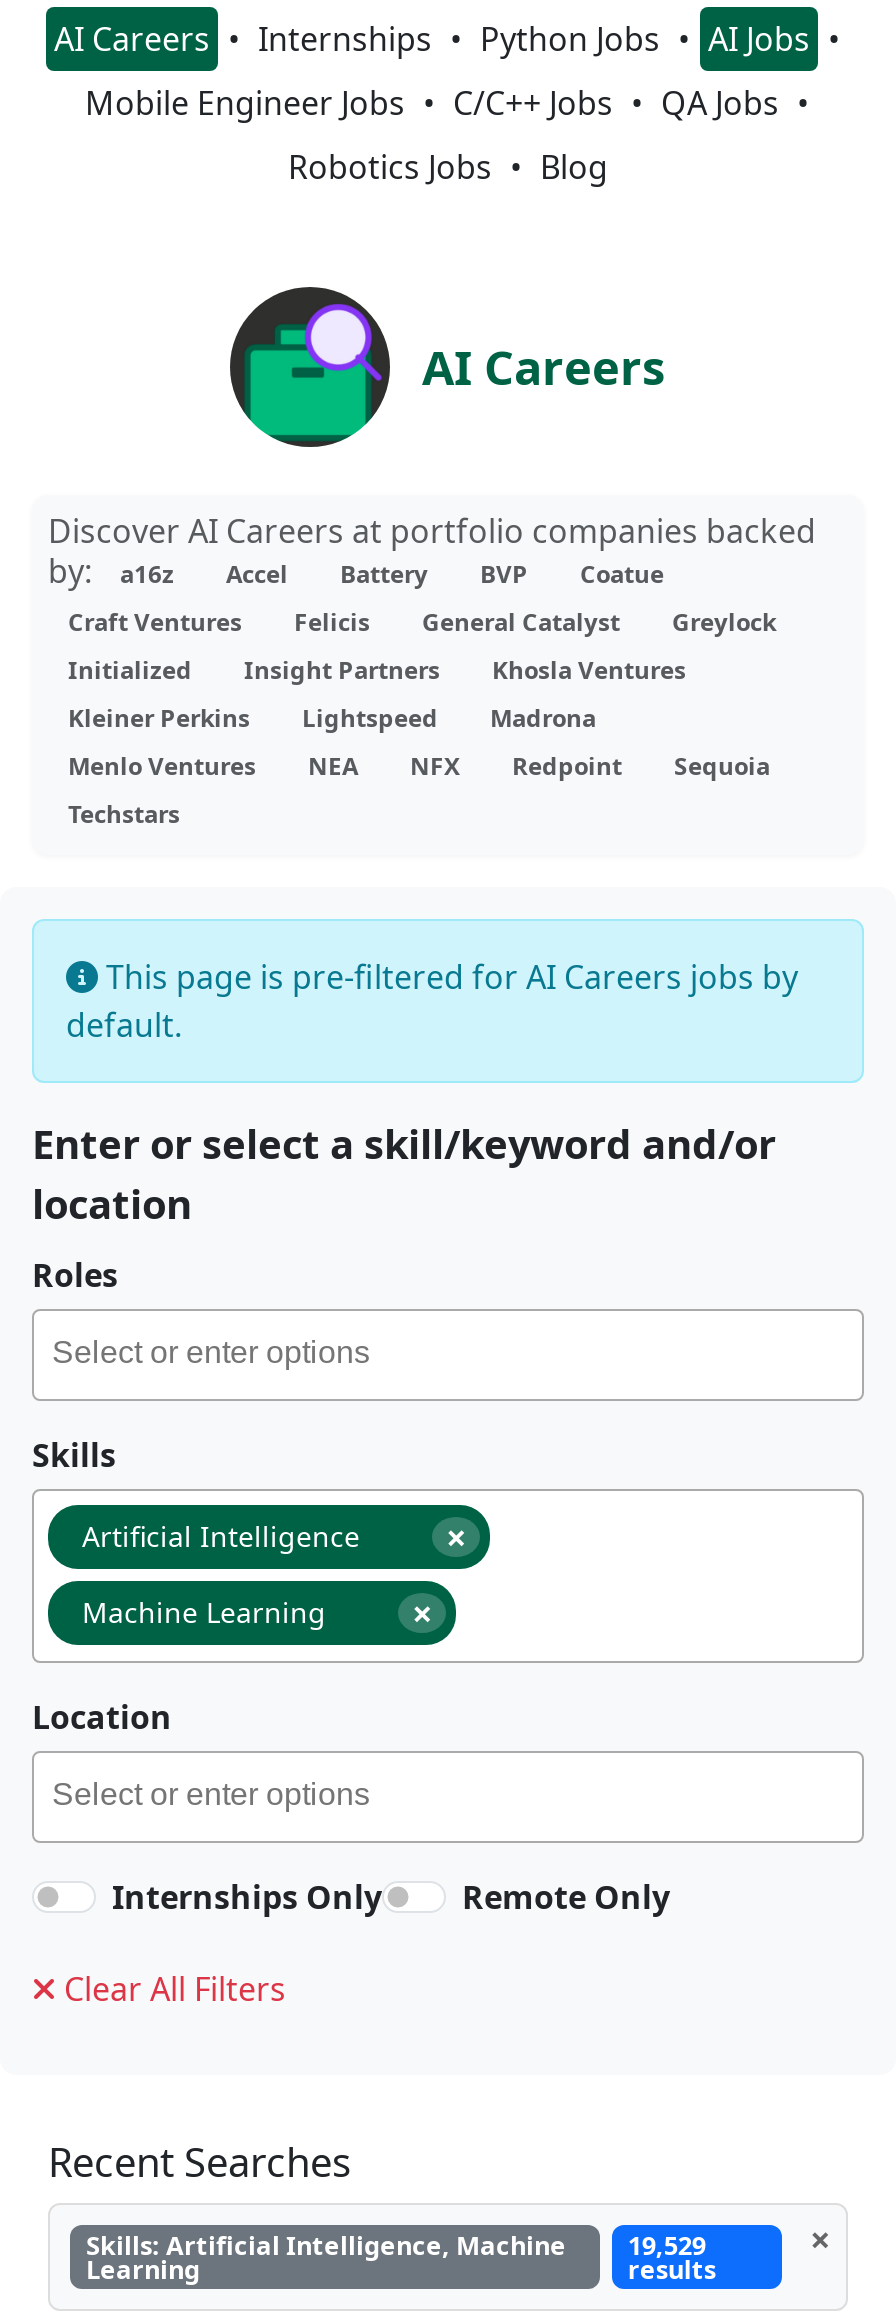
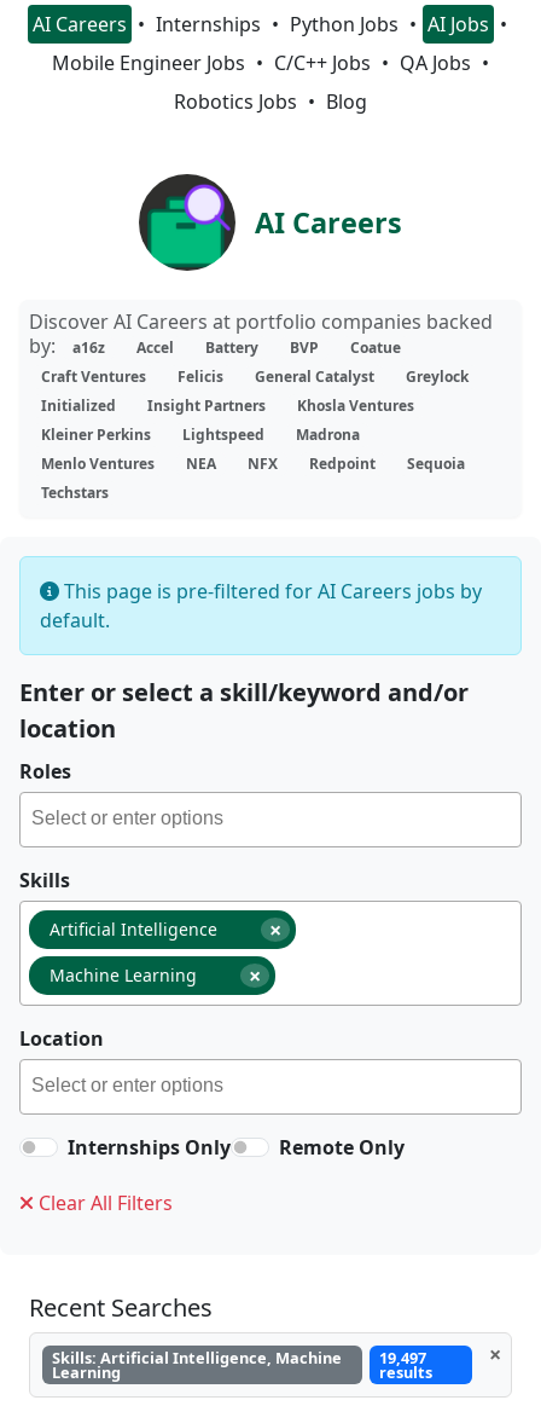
[86,2227,706,2263] Skills: Artificial Intelligence, Machine 19,529 -> [52,1347,426,1369] Skills: Artificial Intelligence, Machine 19,497

